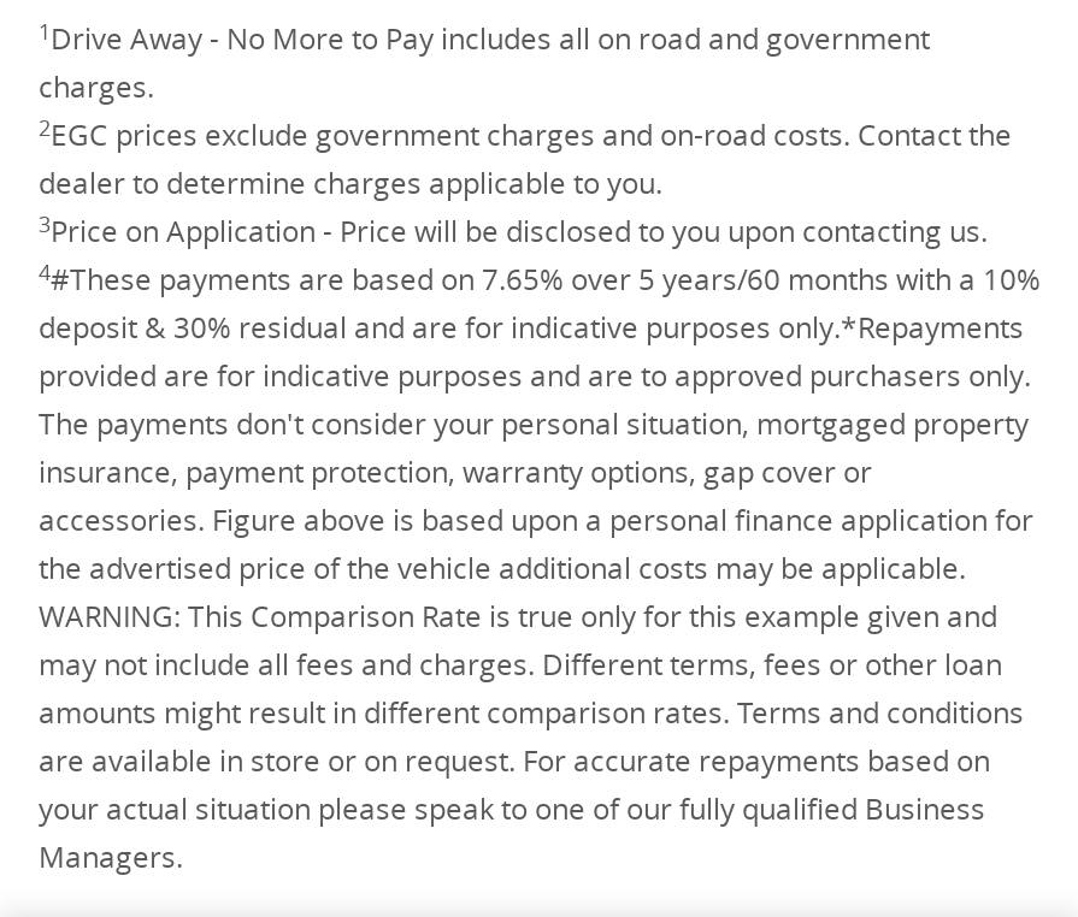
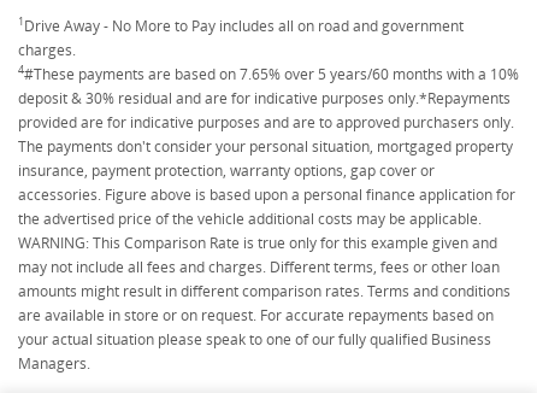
[39,111,1012,249] 2EGC prices exclude government charges and on-road costs. Contact the | dealer to determine charges applicable to you. | 3Price on Application - Price will be disclosed to you upon contacting us. -> none

